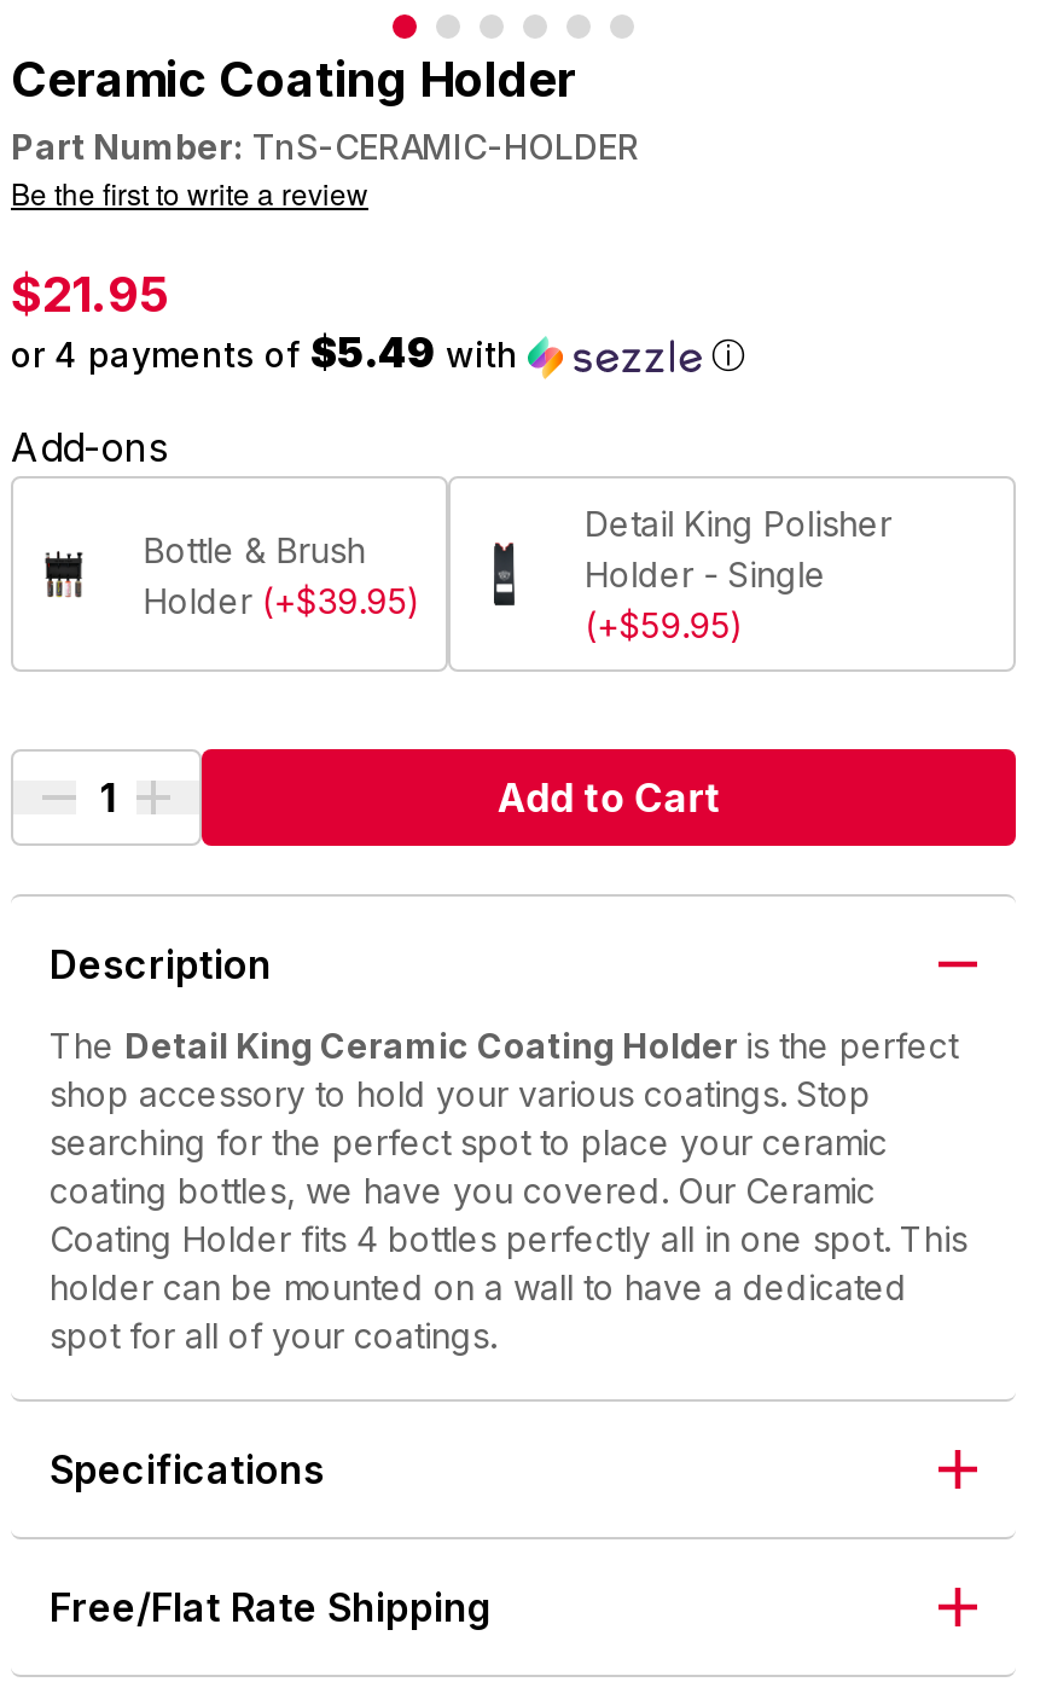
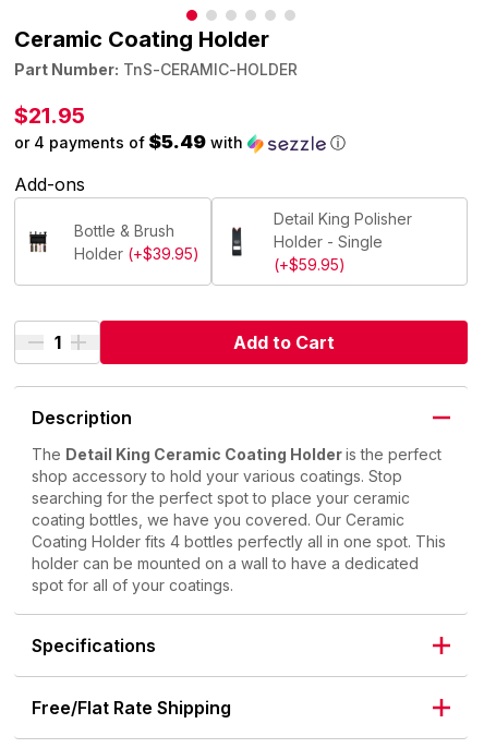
[11,172,368,213] Be the first to write a review -> none

